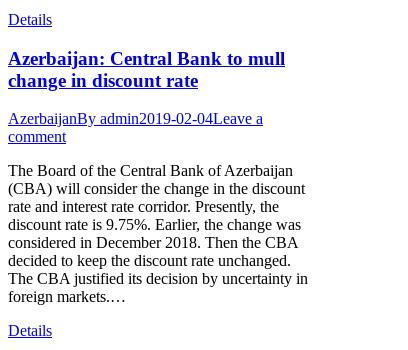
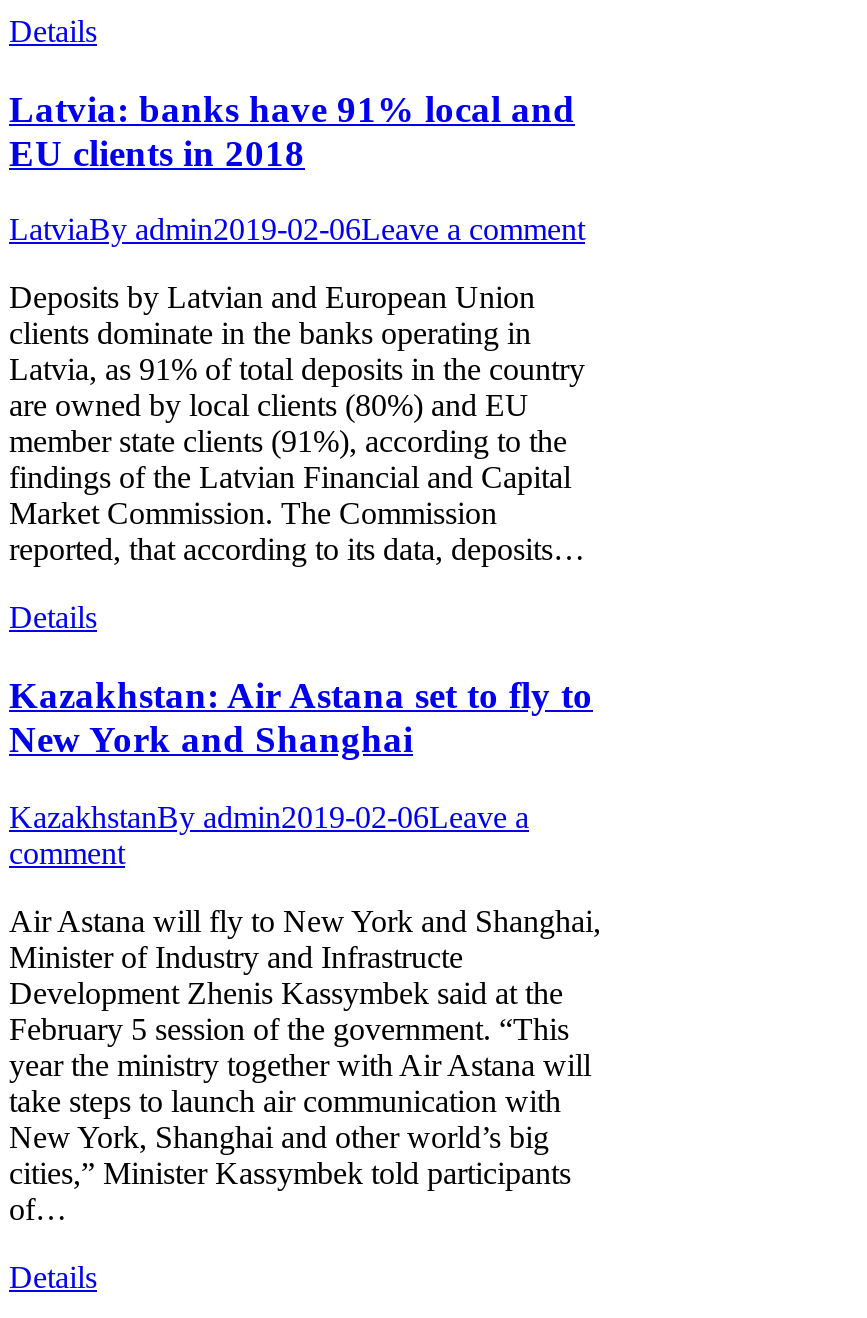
[8,48,285,127] Azerbaijan: Central Bank to mull | change in discount rate | AzerbaijanBy admin2019-02-04Leave a -> [9,87,593,834] Latvia: banks have 91% local and | EU clients in 2018 | LatviaBy admin2019-02-06Leave a comment | Deposits by Latvian and European Union | clients dominate in the banks operating in | Latvia, as 91% of total deposits in the country | are owned by local clients (80%) and EU | member state clients (91%), according to the | findings of the Latvian Financial and Capital | Market Commission. The Commission | reported, that according to its data, deposits… | Details | Kazakhstan: Air Astana set to fly to | New York and Shanghai | KazakhstanBy admin2019-02-06Leave a
[8,162,308,305] The Board of the Central Bank of Azerbaijan | (CBA) will consider the change in the discount | rate and interest rate corridor. Presently, the | discount rate is 9.75%. Earlier, the change was | considered in December 2018. Then the CBA | decided to keep the discount rate unchanged. | The CBA justified its decision by uncertainty in | foreign markets.… -> [9,904,601,1226] Air Astana will fly to New York and Shanghai, | Minister of Industry and Infrastructe | Development Zhenis Kassymbek said at the | February 5 session of the government. “This | year the ministry together with Air Astana will | take steps to launch air communication with | New York, Shanghai and other world’s big | cities,” Minister Kassymbek told participants | of…

